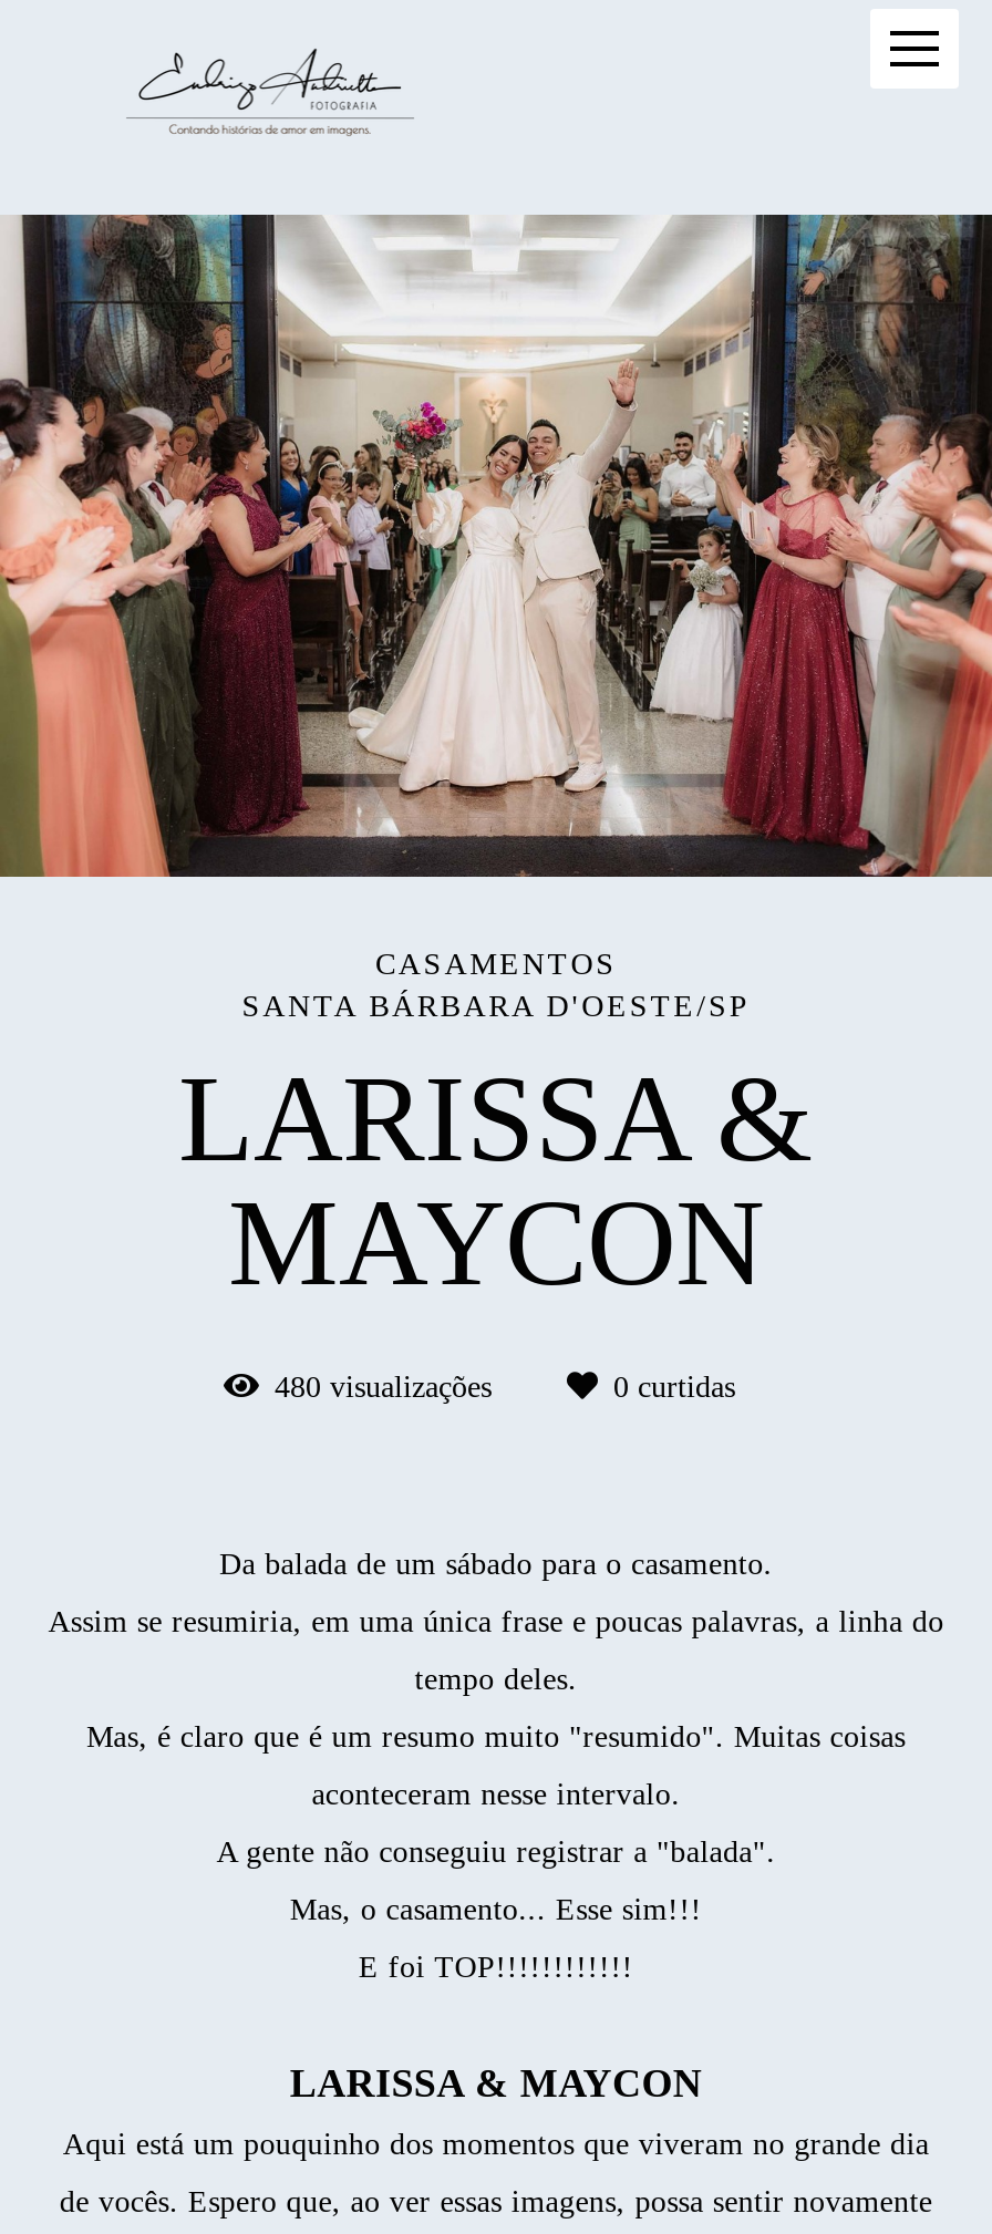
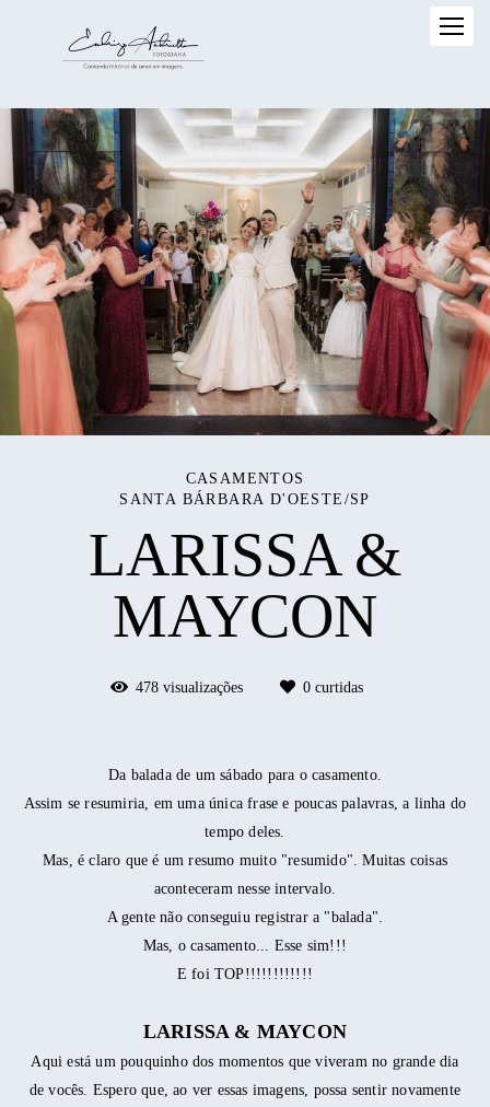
[275,1371,500,1404] 480 visualizações -> [136,679,247,696] 478 visualizações

